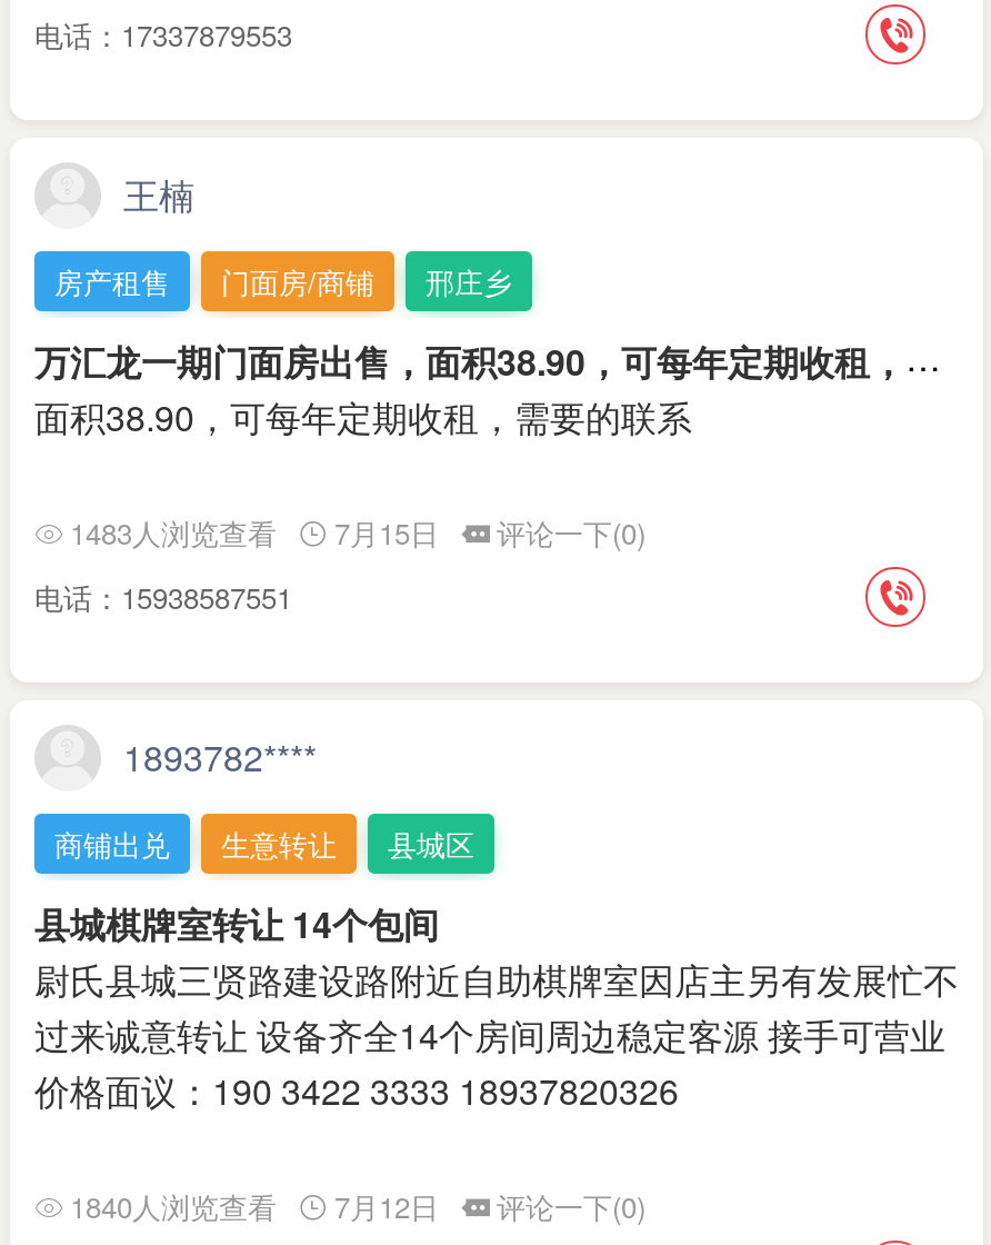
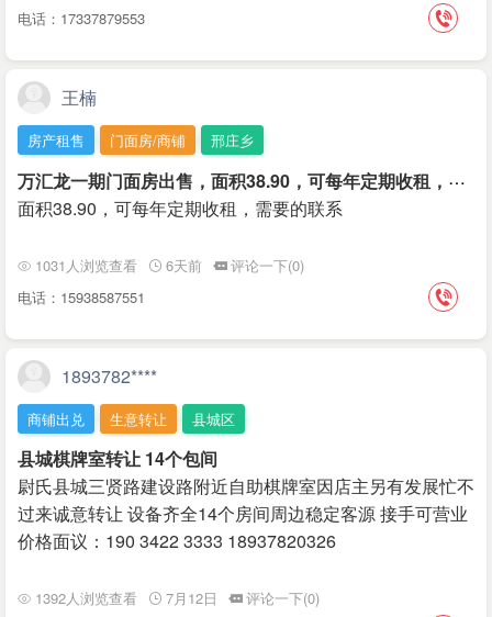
[70,510,439,553] 1483人浏览查看 | 7月15日 -> [35,254,202,275] 1031人浏览查看 | 6天前
[70,1185,645,1227] 1840人浏览查看 7月12日 评论一下(0) -> [35,587,320,608] 1392人浏览查看 7月12日 评论一下(0)

